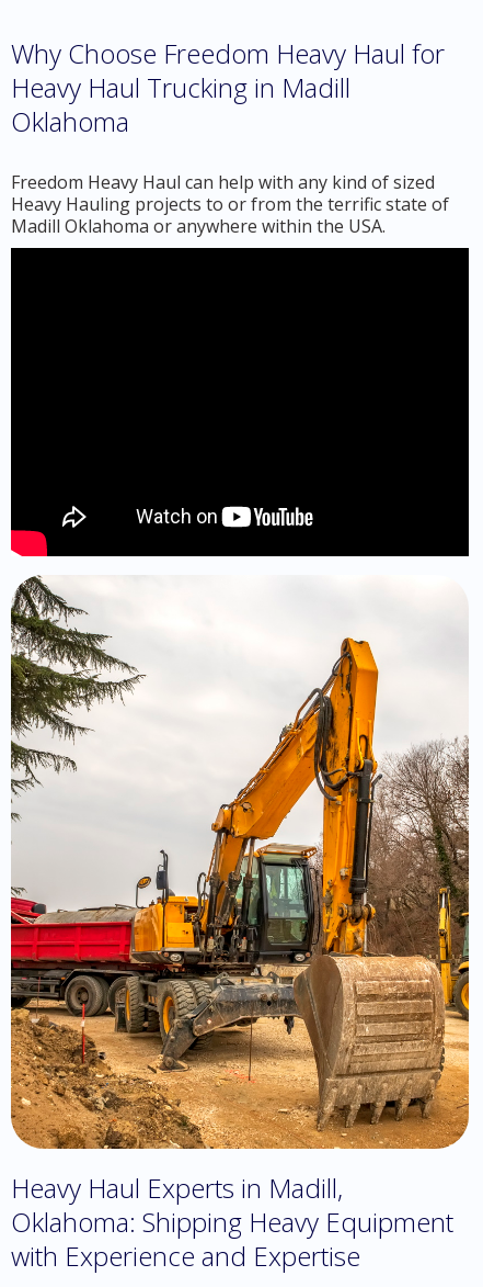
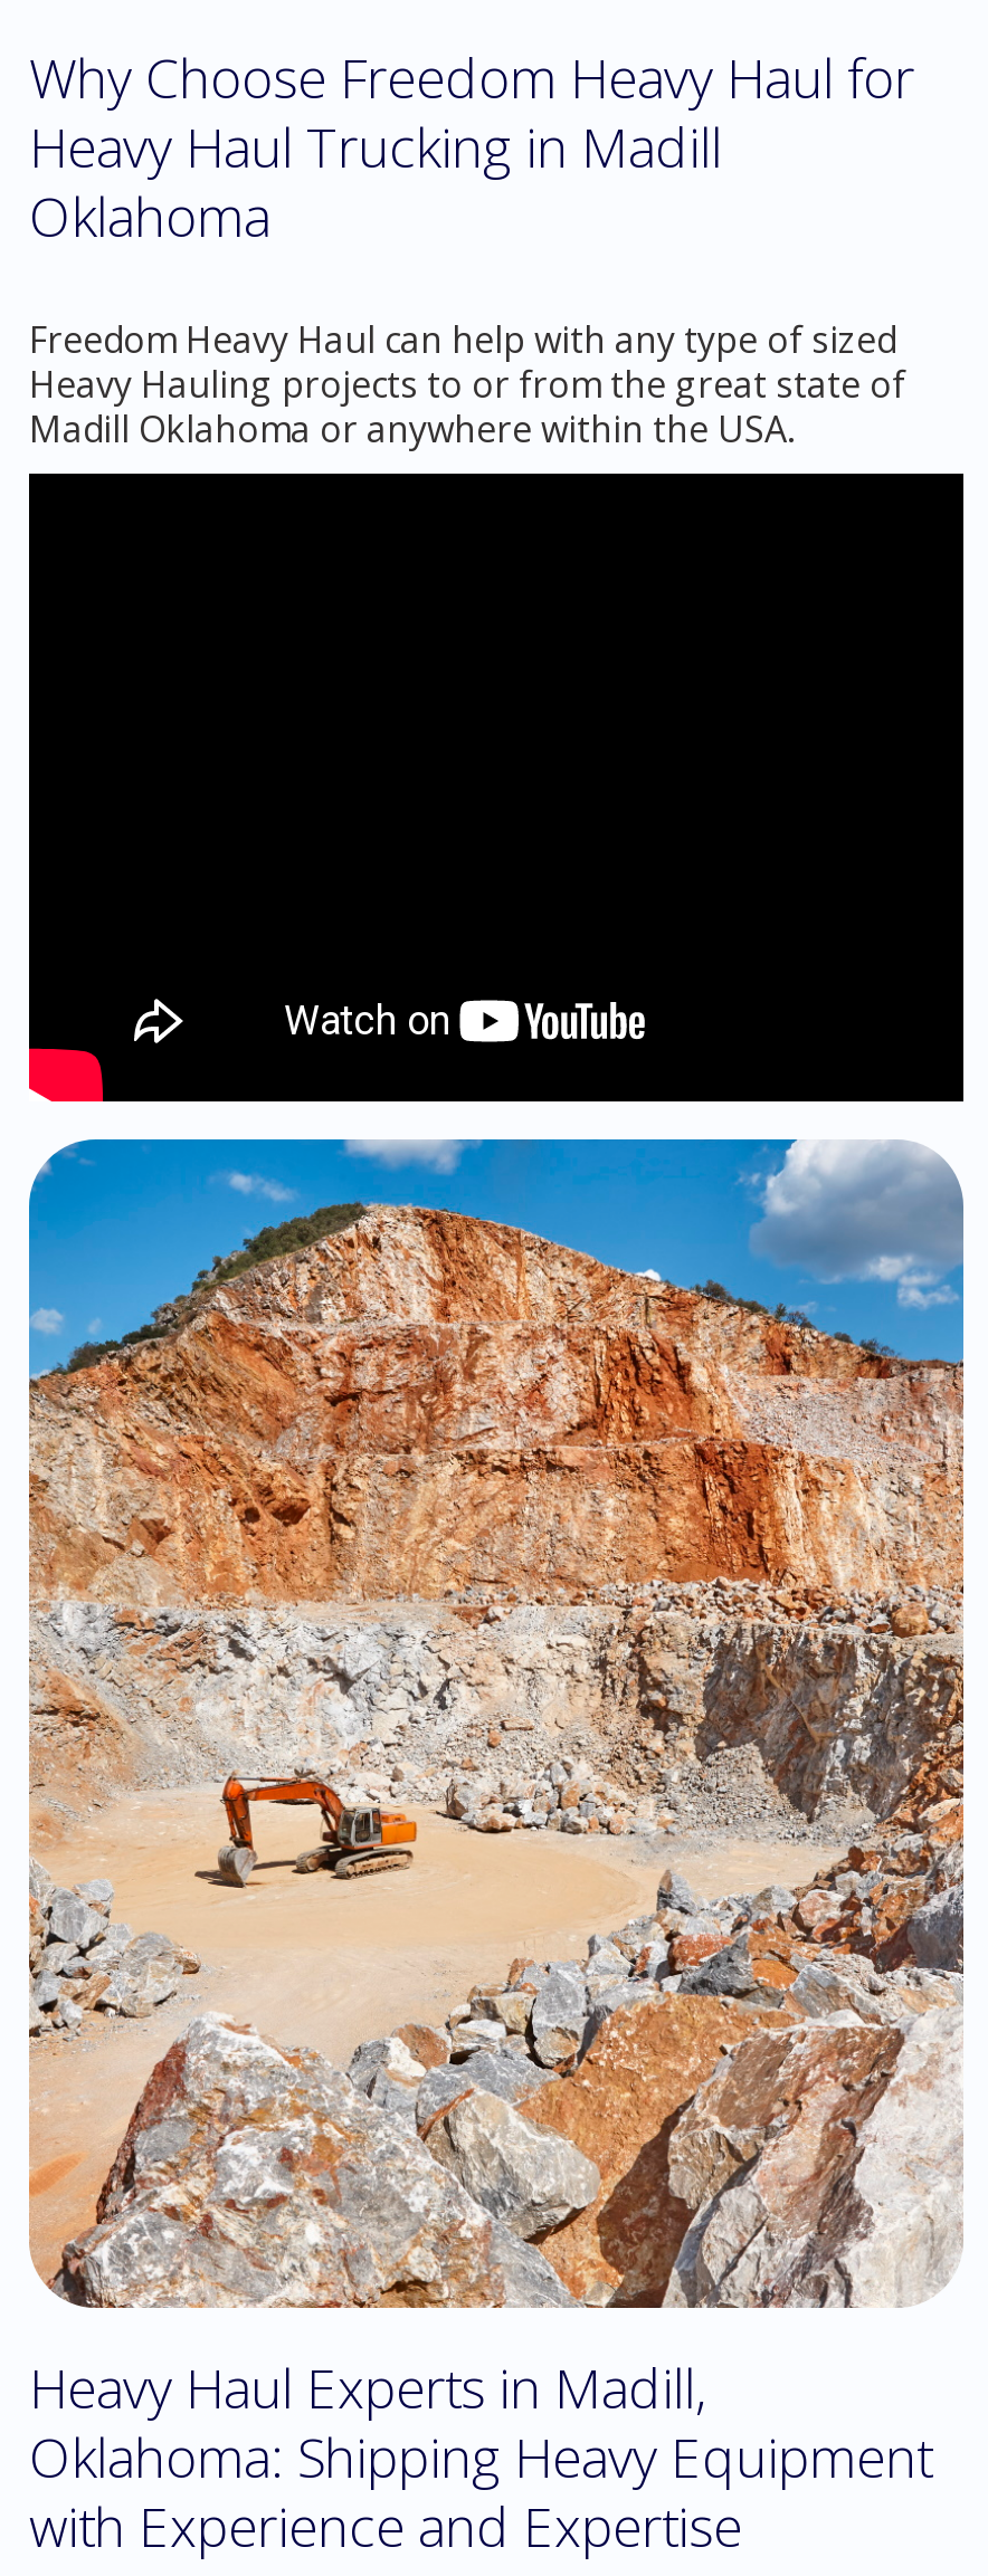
[11,170,435,194] Freedom Heavy Haul can help with any kind of sized -> [29,315,896,364] Freedom Heavy Haul can help with any type of sized
[11,192,449,216] Heavy Hauling projects to or from the terrific state of -> [29,360,905,409] Heavy Hauling projects to or from the great state of
[10,575,470,1150] [image] -> [27,1137,966,2310] [image]

